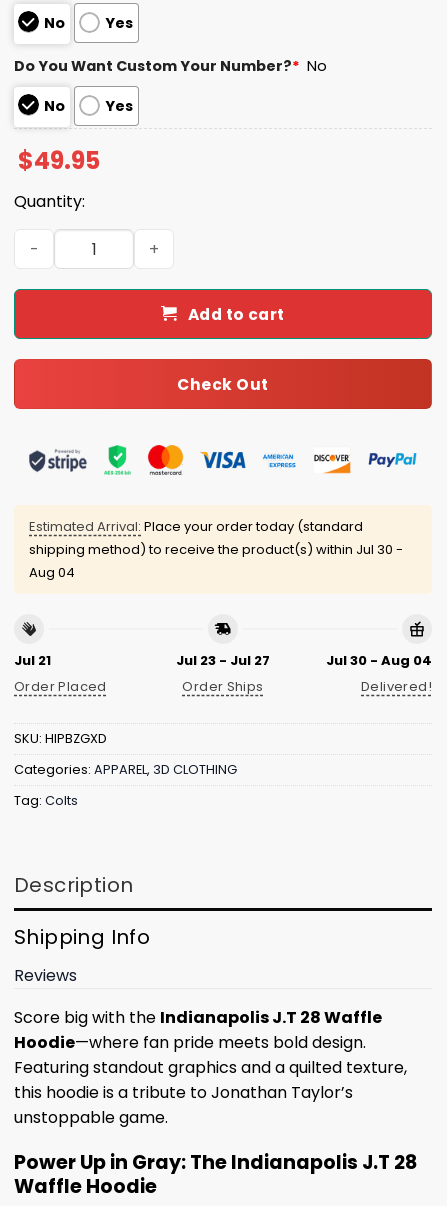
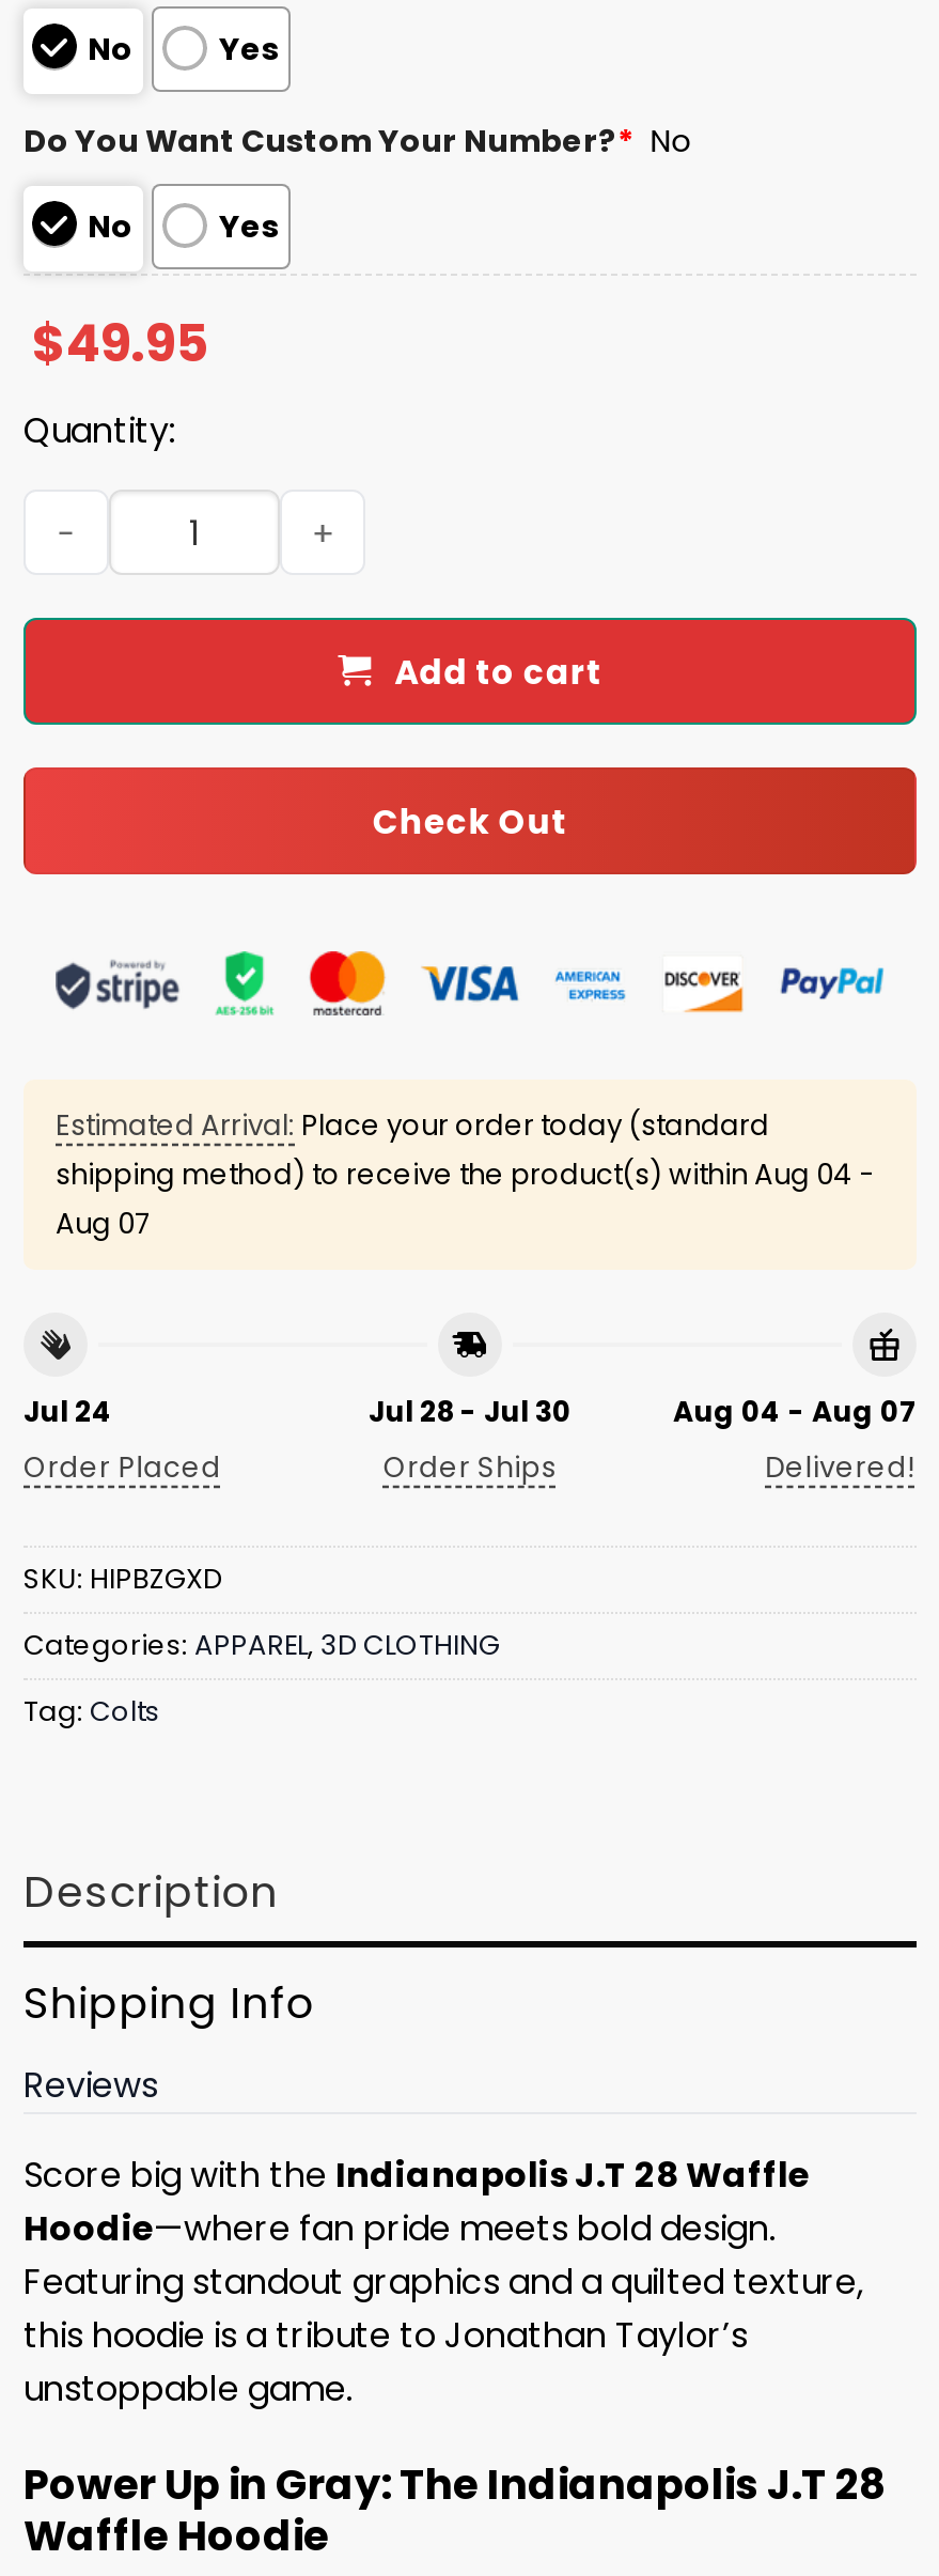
[29,540,403,559] shipping method) to receive the product(s) within Jul 30 - -> [56,1155,874,1195] shipping method) to receive the product(s) within Aug 04 -
[29,563,75,582] Aug 04 -> [56,1204,150,1245] Aug 07
[14,651,51,670] Jul 21 -> [24,1391,113,1432] Jul 24
[176,651,270,670] Jul 23 - Jul 27 -> [369,1391,572,1432] Jul 28 - Jul 30
[326,651,432,670] Jul 30 - Aug 04 -> [673,1391,917,1432] Aug 04 - Aug 07

